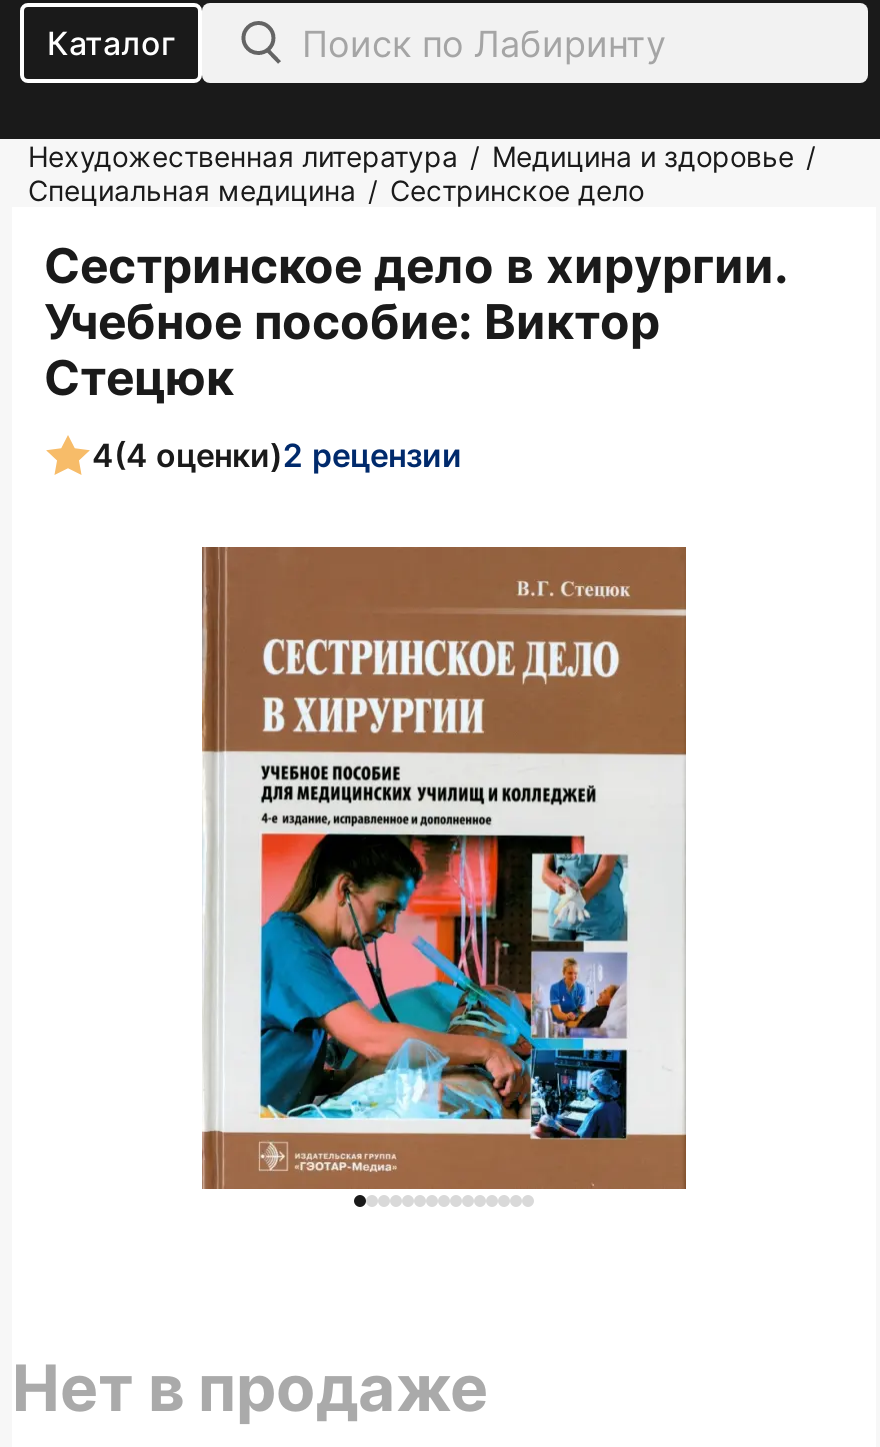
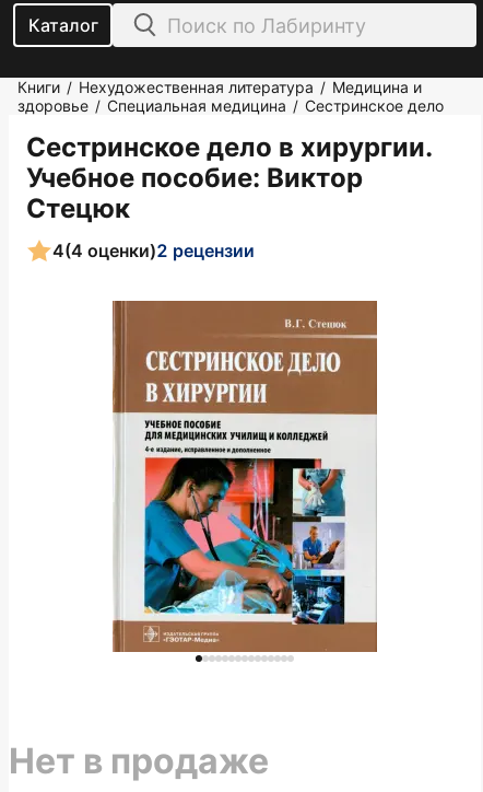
[28,139,816,207] Нехудожественная литература / Медицина и здоровье / | Специальная медицина / Сестринское дело -> [17,78,444,115] Книги / Нехудожественная литература / Медицина и | здоровье / Специальная медицина / Сестринское дело

